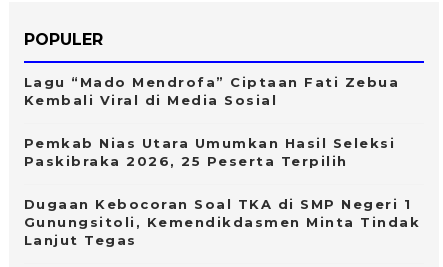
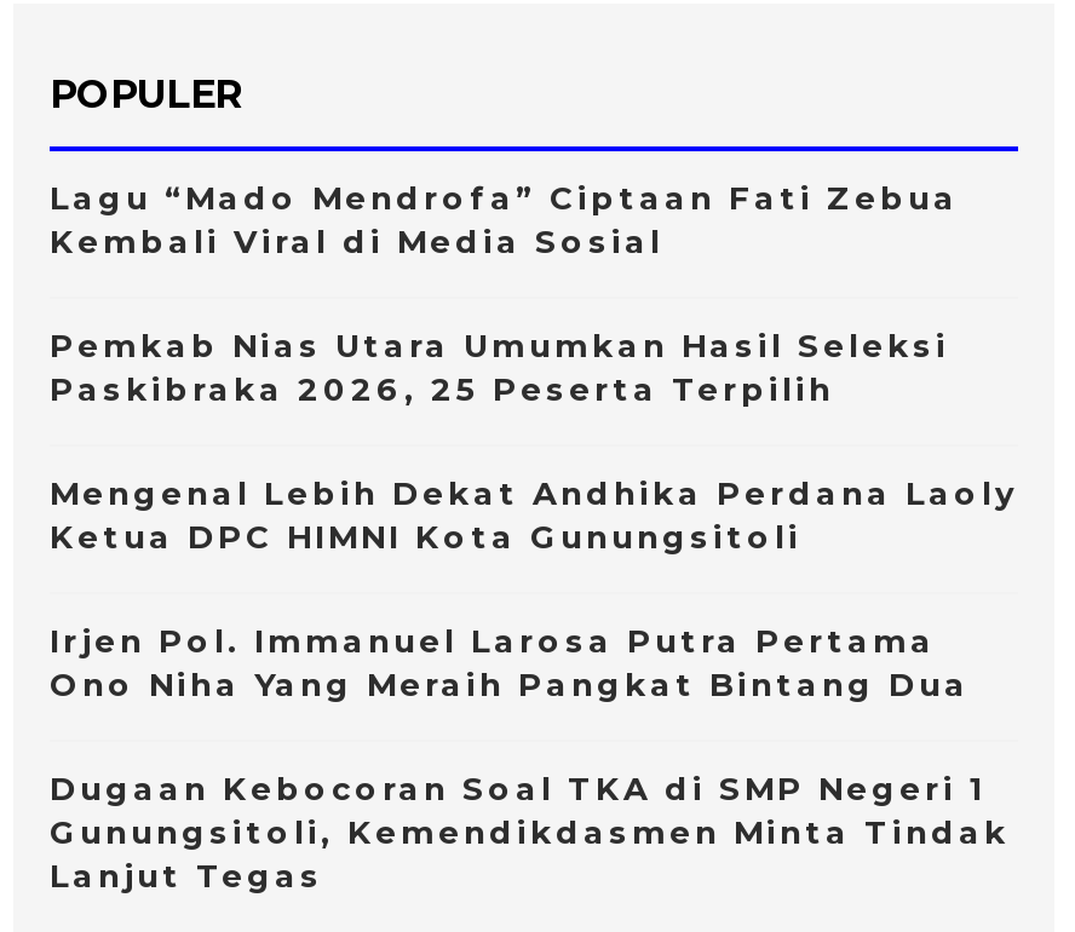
none -> [50,473,1018,703] Mengenal Lebih Dekat Andhika Perdana Laoly | Ketua DPC HIMNI Kota Gunungsitoli | Irjen Pol. Immanuel Larosa Putra Pertama | Ono Niha Yang Meraih Pangkat Bintang Dua

